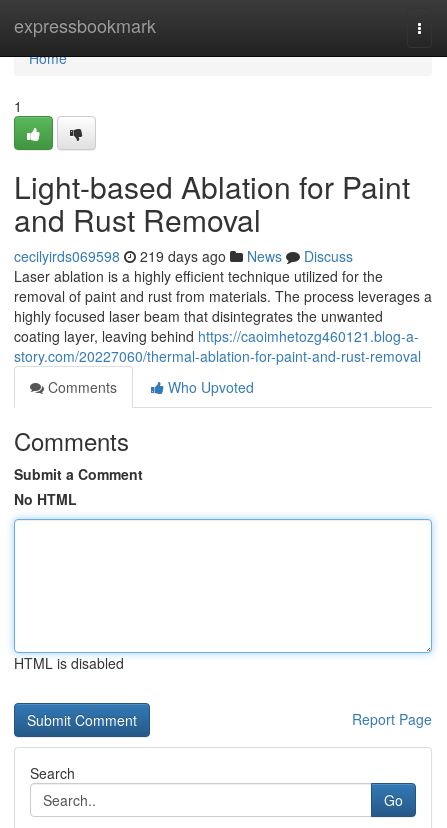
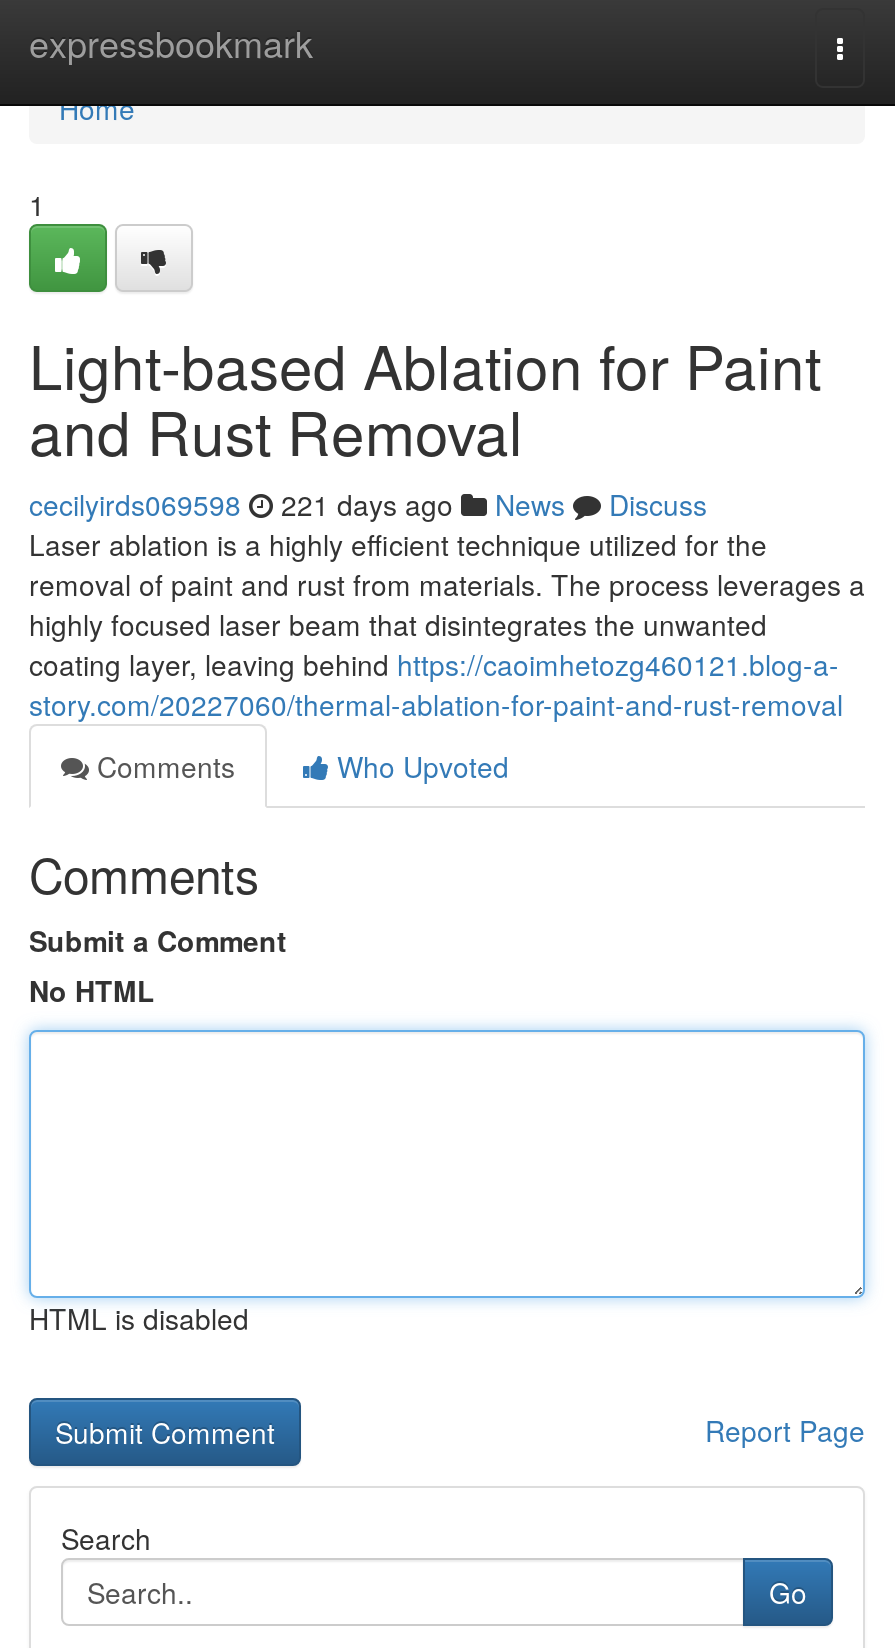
[14,246,353,266] cecilyirds069598 219 days ago News Discuss -> [29,484,707,524] cecilyirds069598 221 days ago News Discuss

